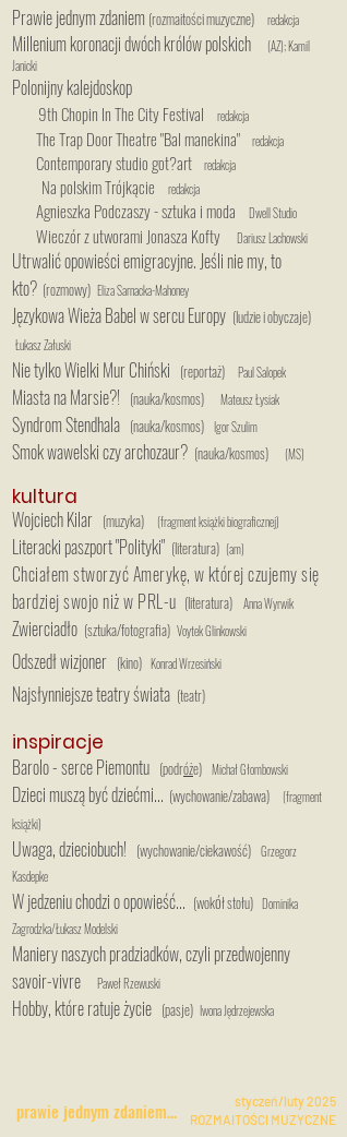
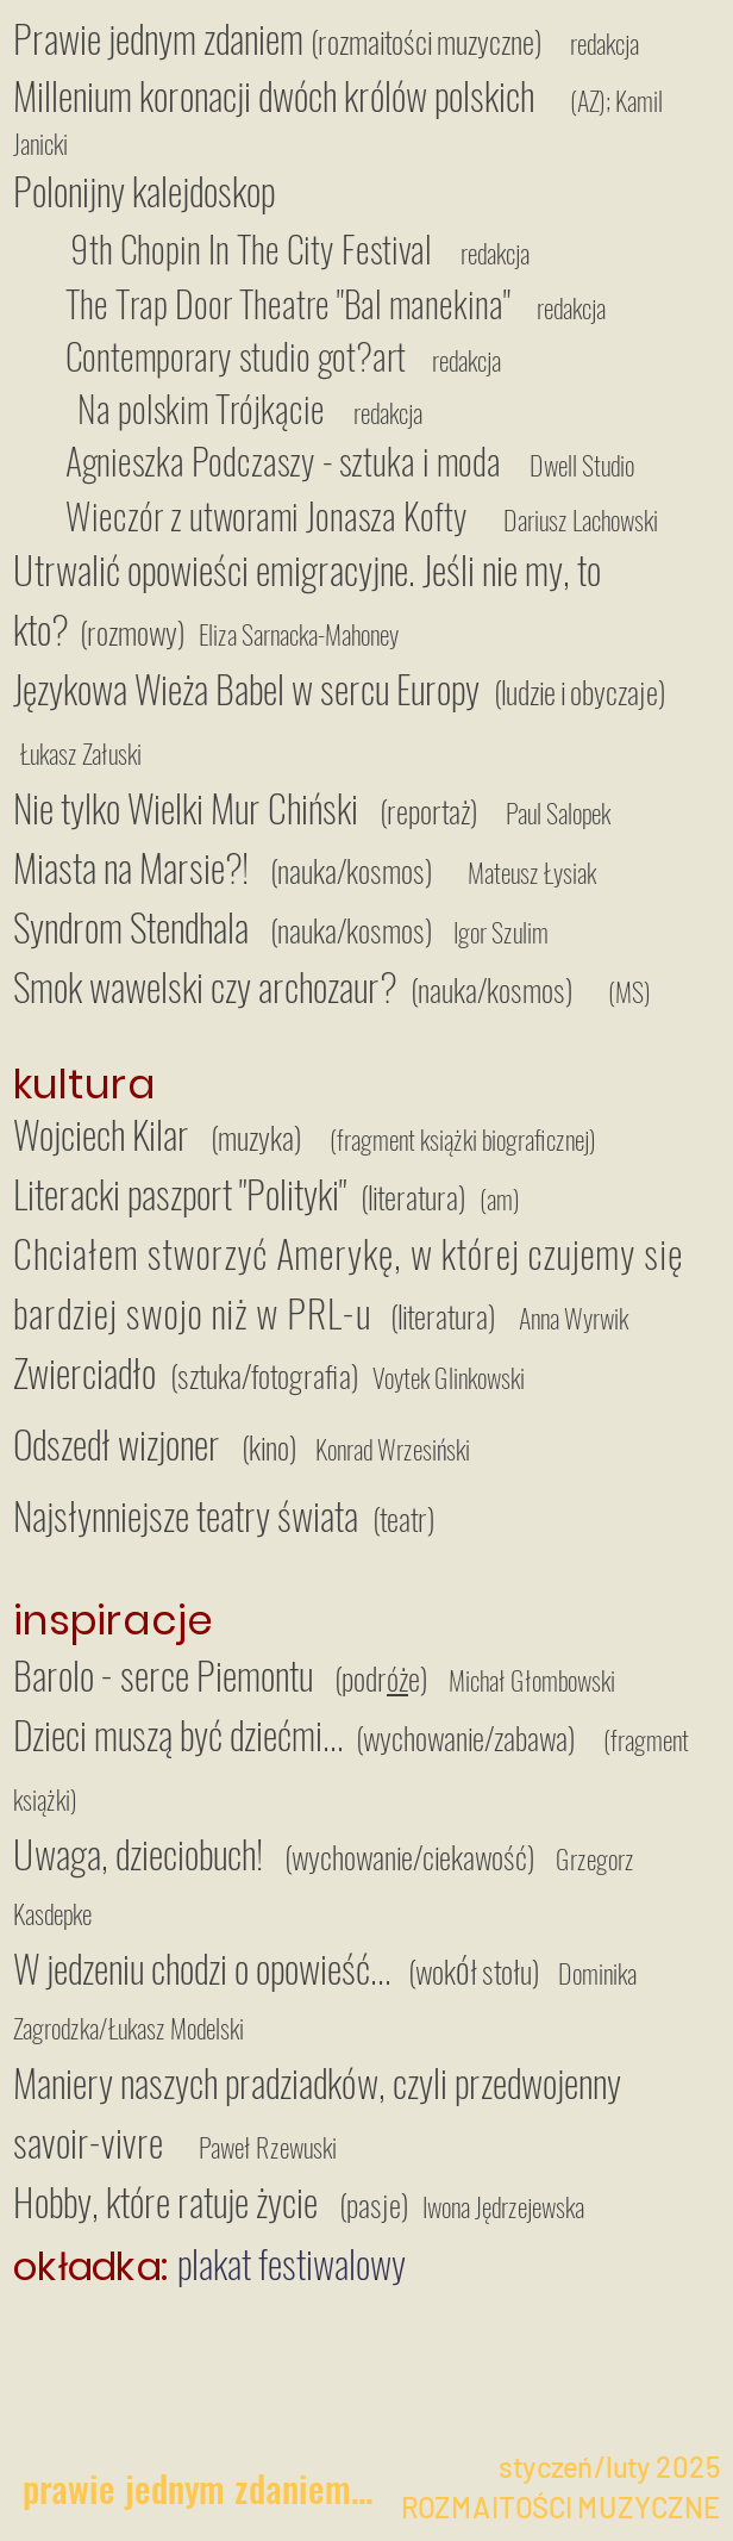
none -> [13,2235,406,2294] okładka: plakat festiwalowy

